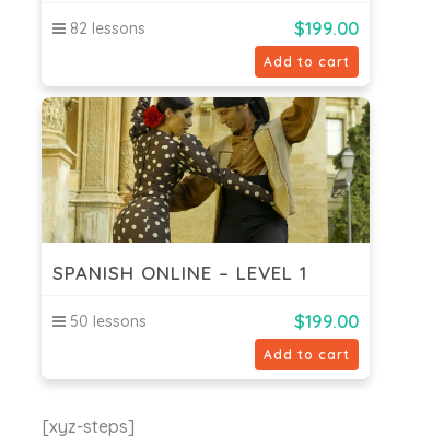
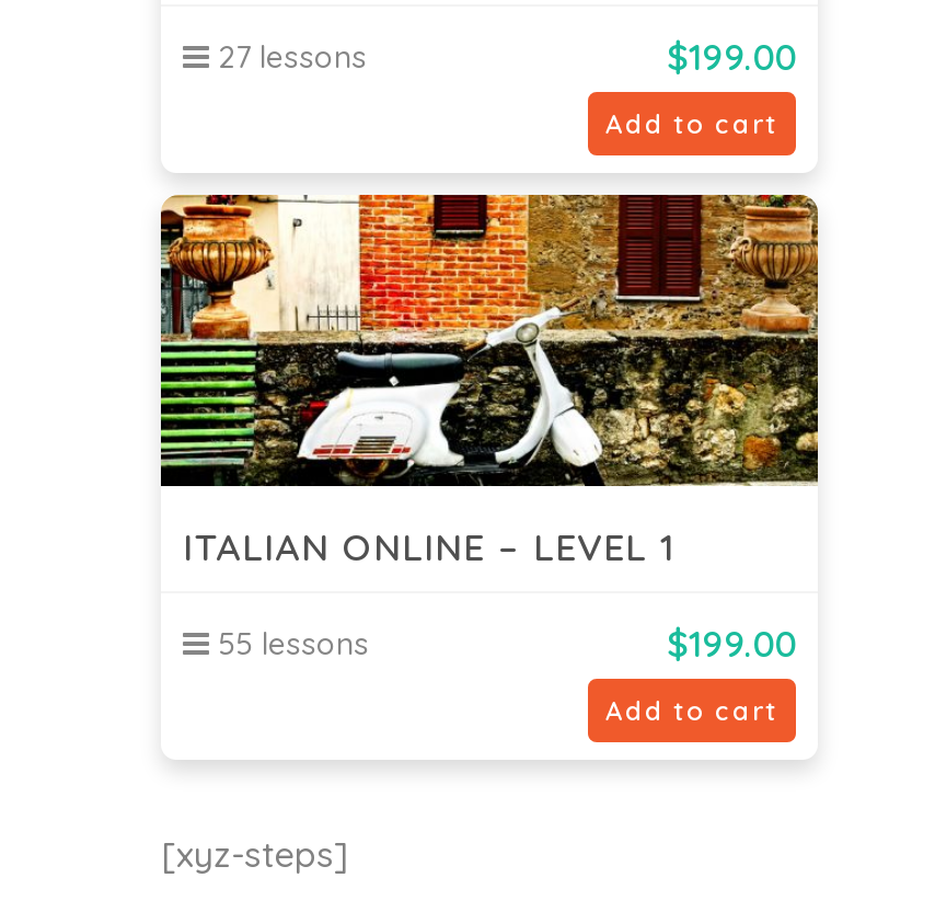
[66,18,145,38] 82 lessons -> [209,36,367,76] 27 lessons
[40,96,371,284] [image] | SPANISH ONLINE – LEVEL 1 -> [159,193,820,568] [image] | ITALIAN ONLINE – LEVEL 1
[66,312,147,331] 50 lessons -> [209,624,369,664] 55 lessons

